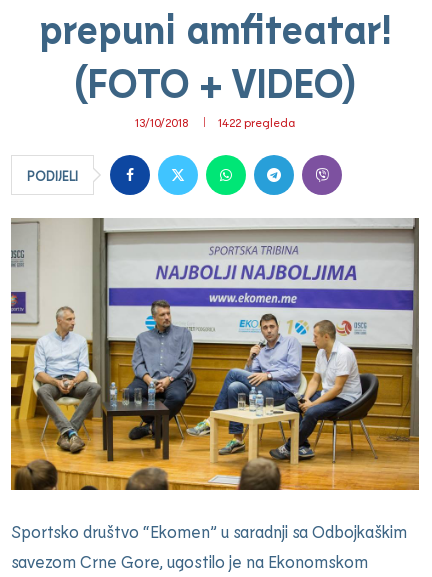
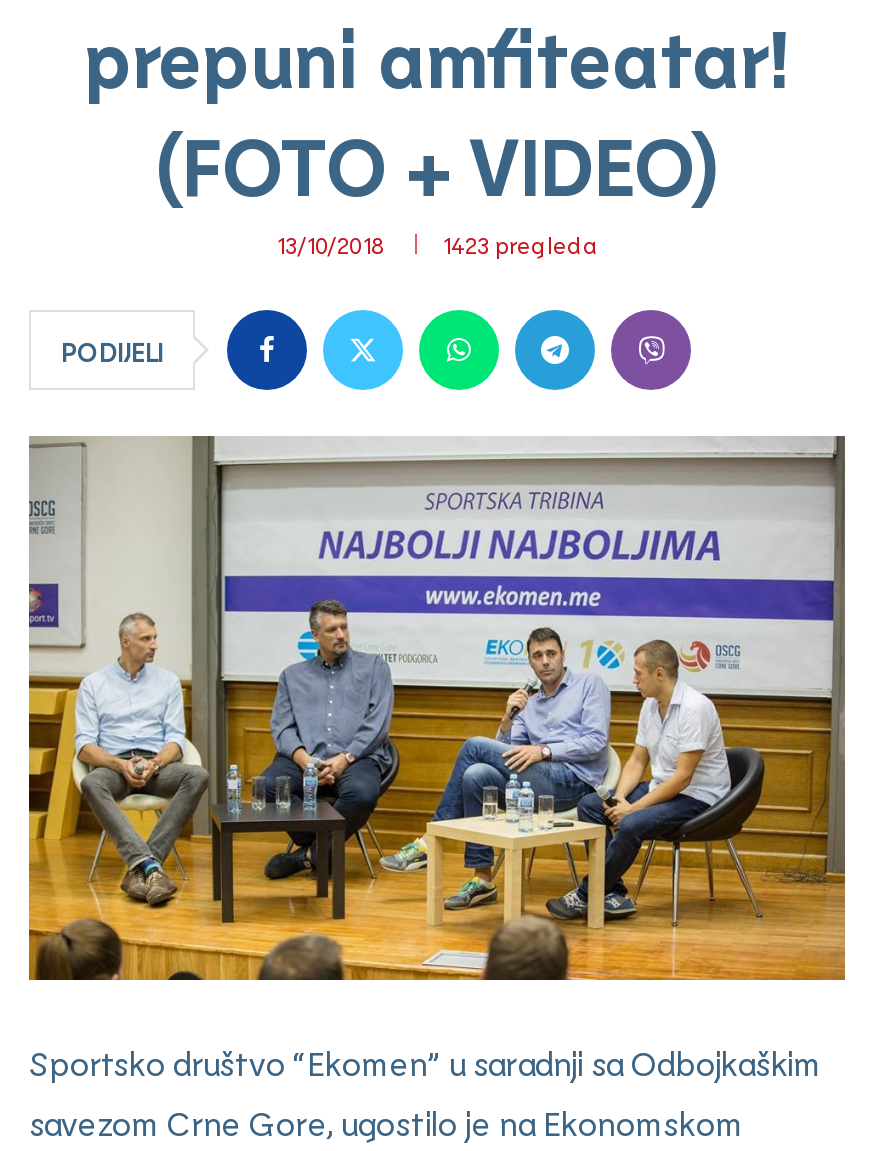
[218,115,295,129] 1422 pregleda -> [443,230,597,258] 1423 pregleda

